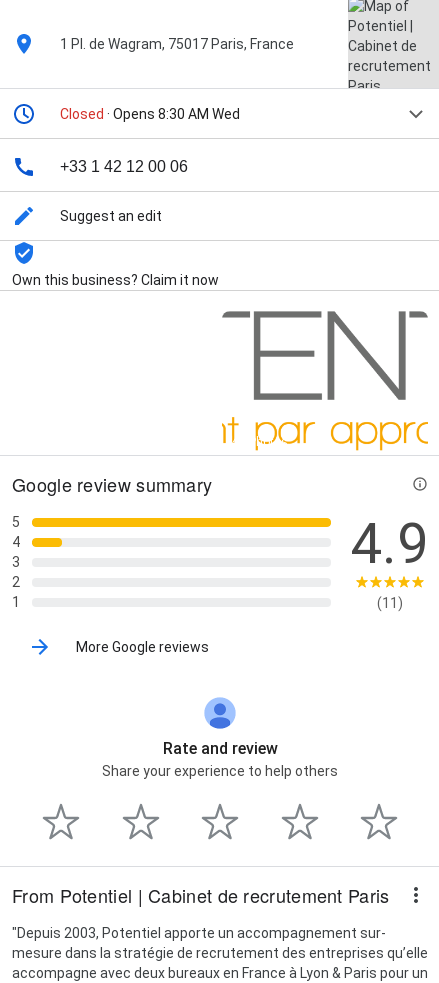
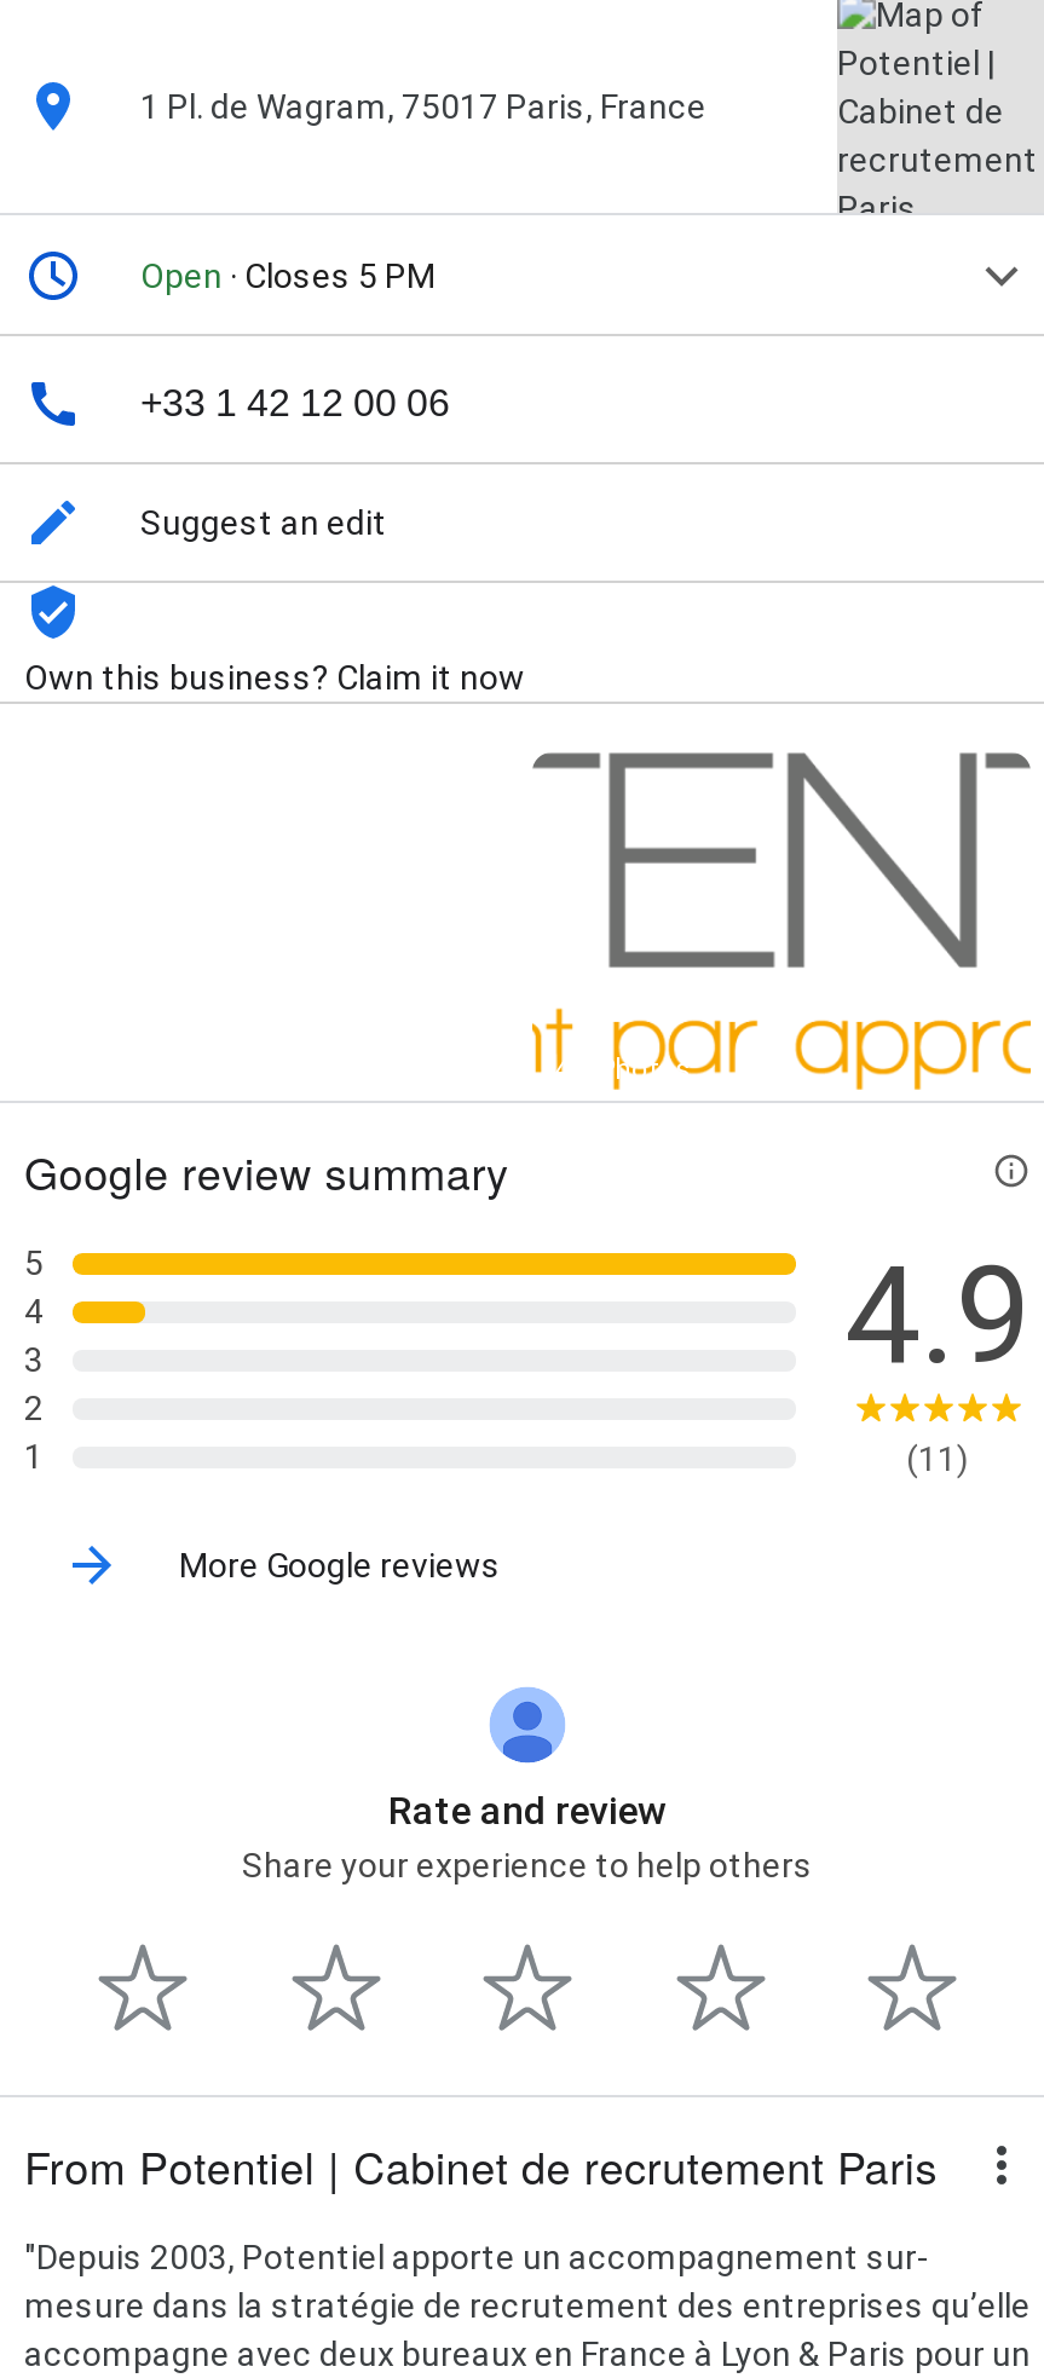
[60,106,240,122] Closed · Opens 8:30 AM Wed -> [140,257,436,296] Open · Closes 5 PM

